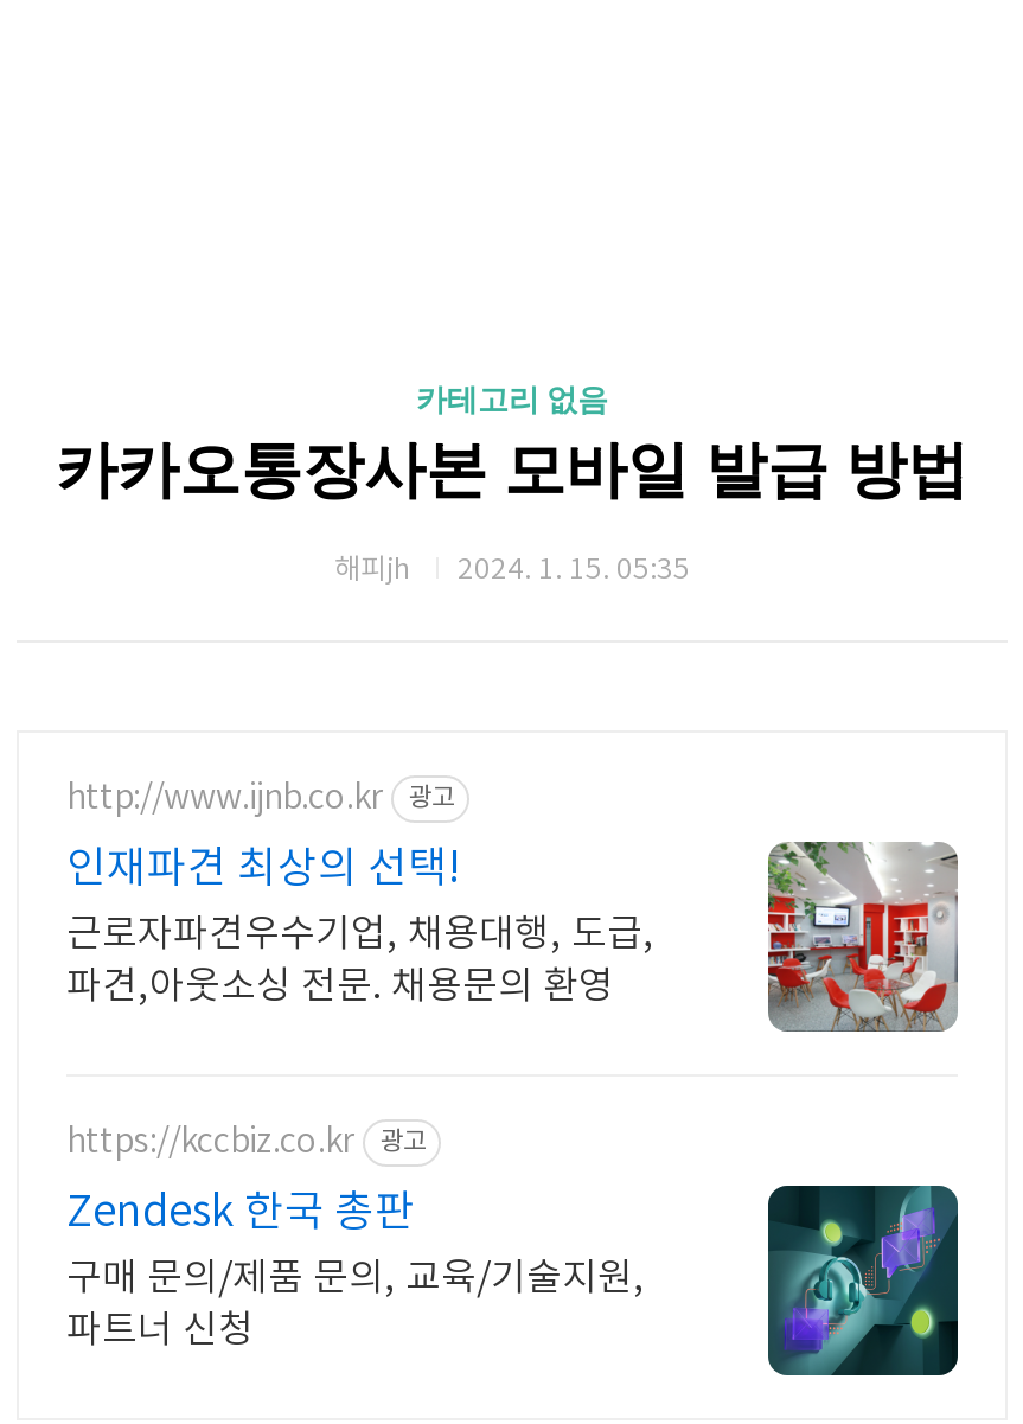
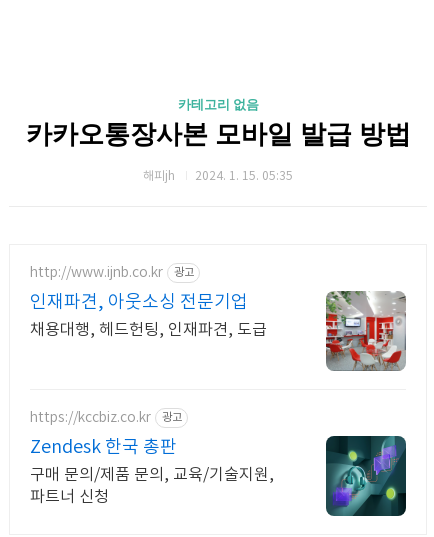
[66,844,654,1008] 인재파견 최상의 선택! | 근로자파견우수기업, 채용대행, 도급, | 파견,아웃소싱 전문. 채용문의 환영 -> [30,292,267,339] 인재파견, 아웃소싱 전문기업 | 채용대행, 헤드헌팅, 인재파견, 도급

